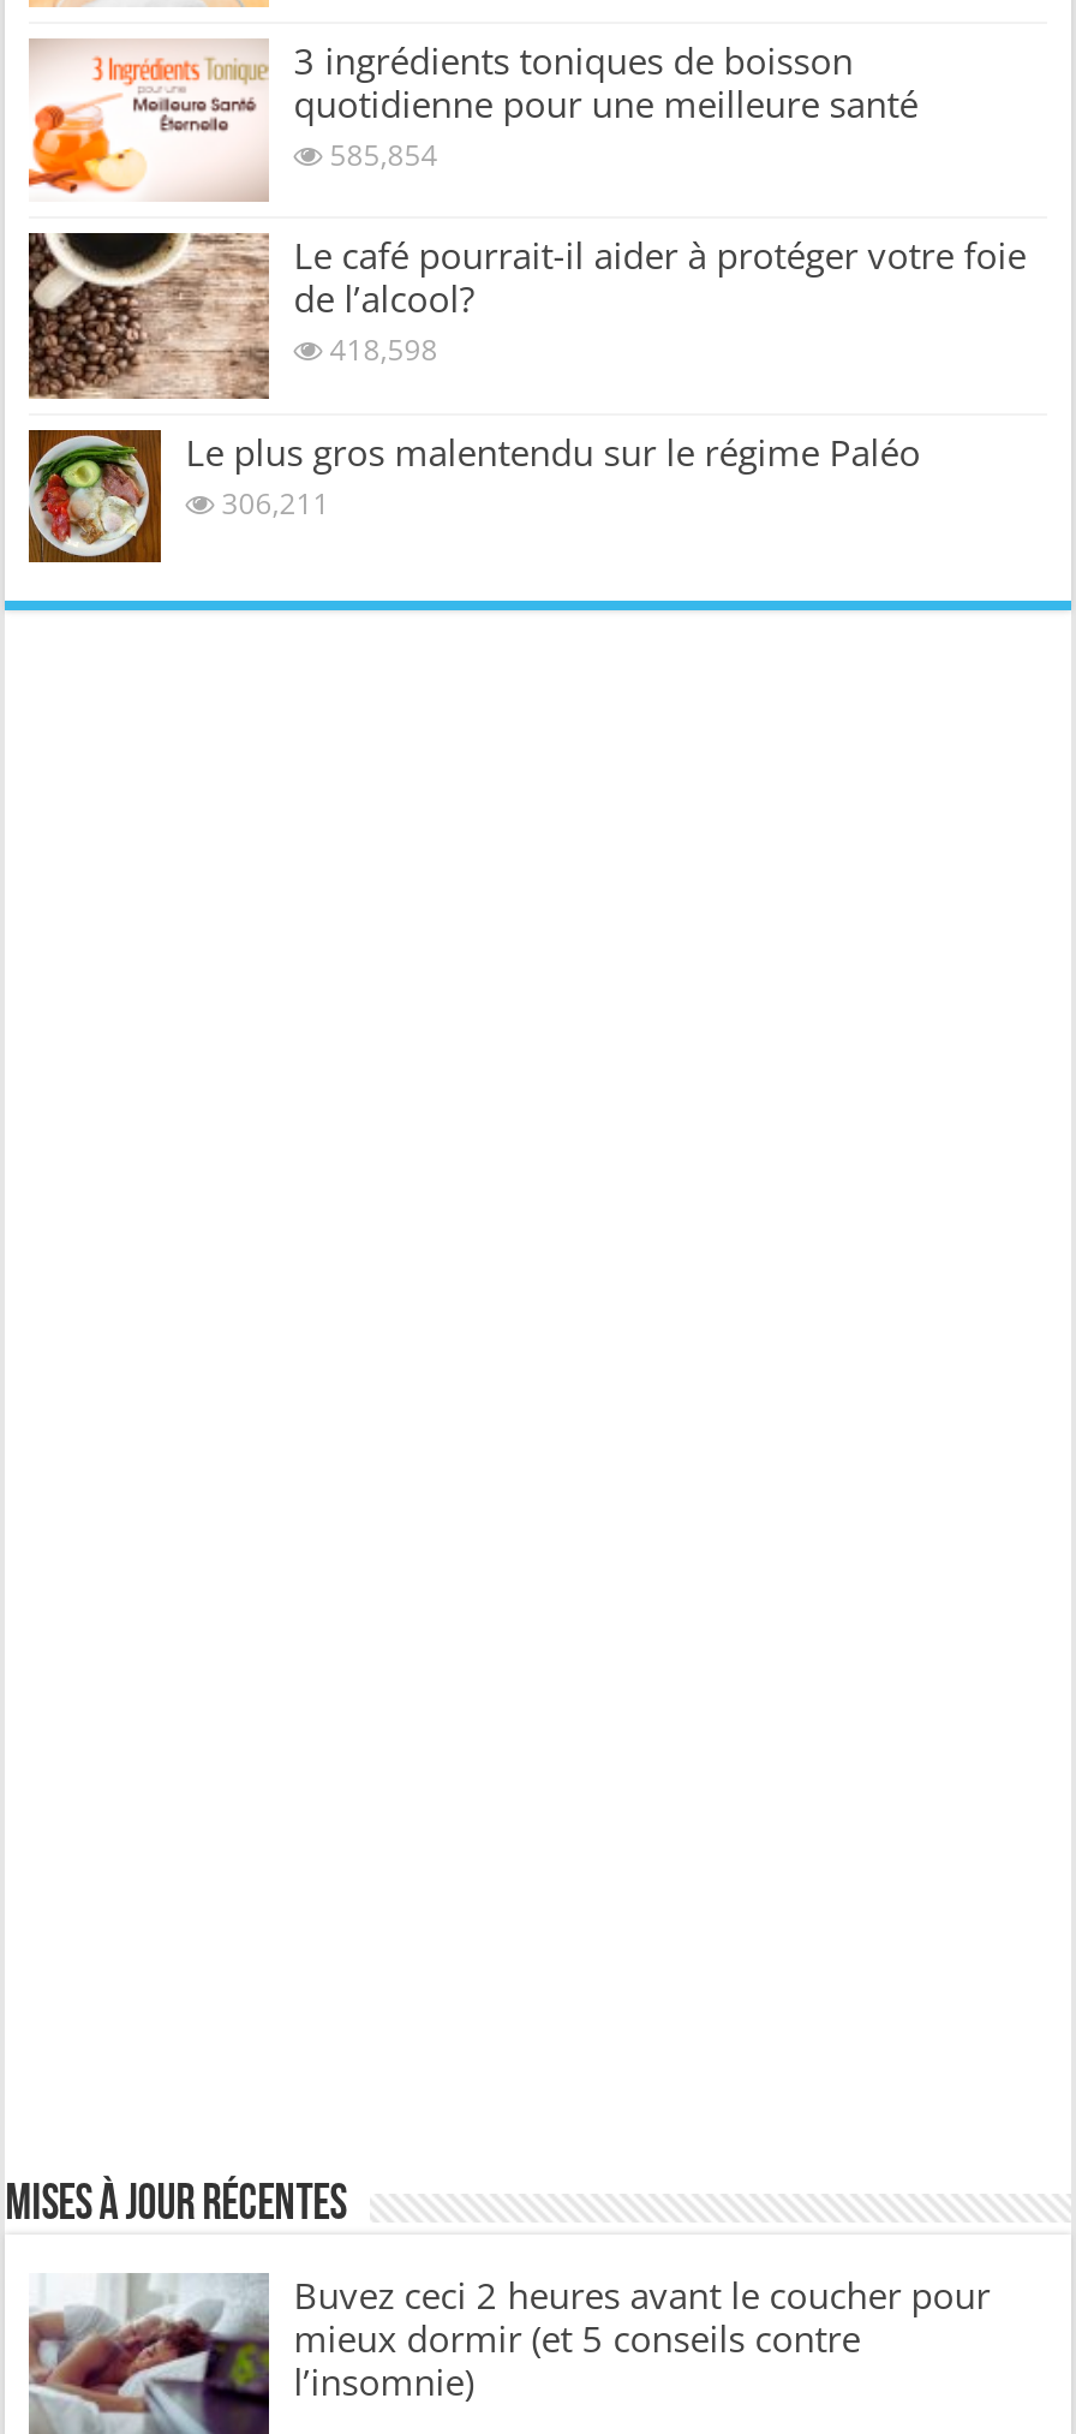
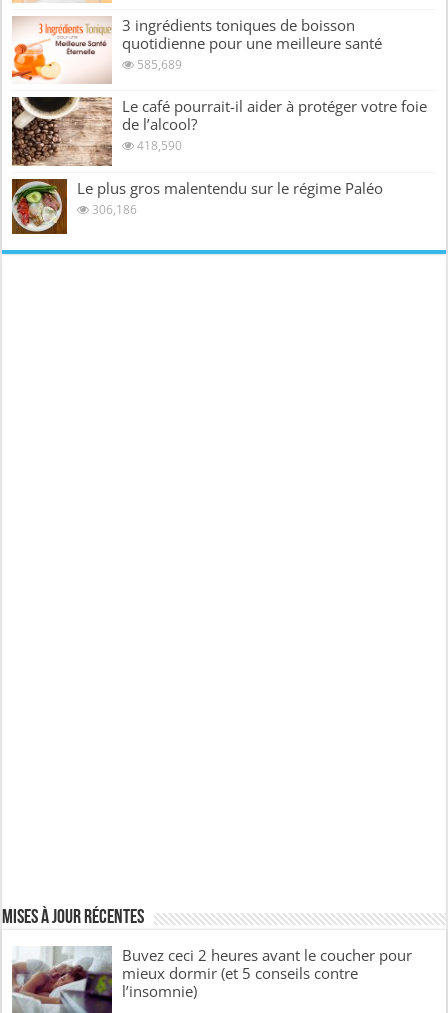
[330,135,438,176] 585,854 -> [137,56,182,73] 585,689
[330,330,438,371] 418,598 -> [137,137,182,154] 418,590
[221,482,330,523] 306,211 -> [92,201,137,218] 306,186

